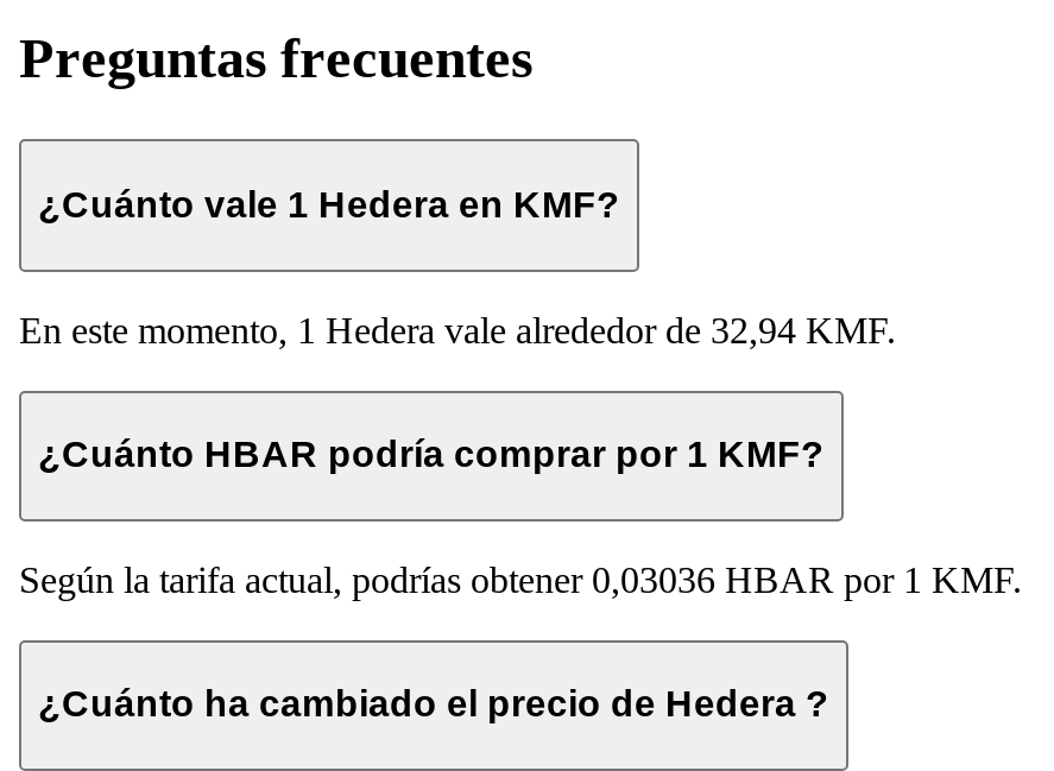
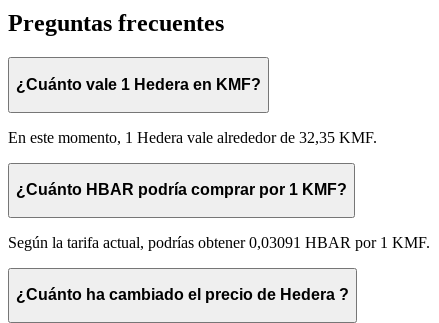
[19,309,896,349] En este momento, 1 Hedera vale alrededor de 32,94 KMF. -> [8,128,377,145] En este momento, 1 Hedera vale alrededor de 32,35 KMF.
[19,559,1022,599] Según la tarifa actual, podrías obtener 0,03036 HBAR por 1 KMF. -> [8,234,430,251] Según la tarifa actual, podrías obtener 0,03091 HBAR por 1 KMF.

